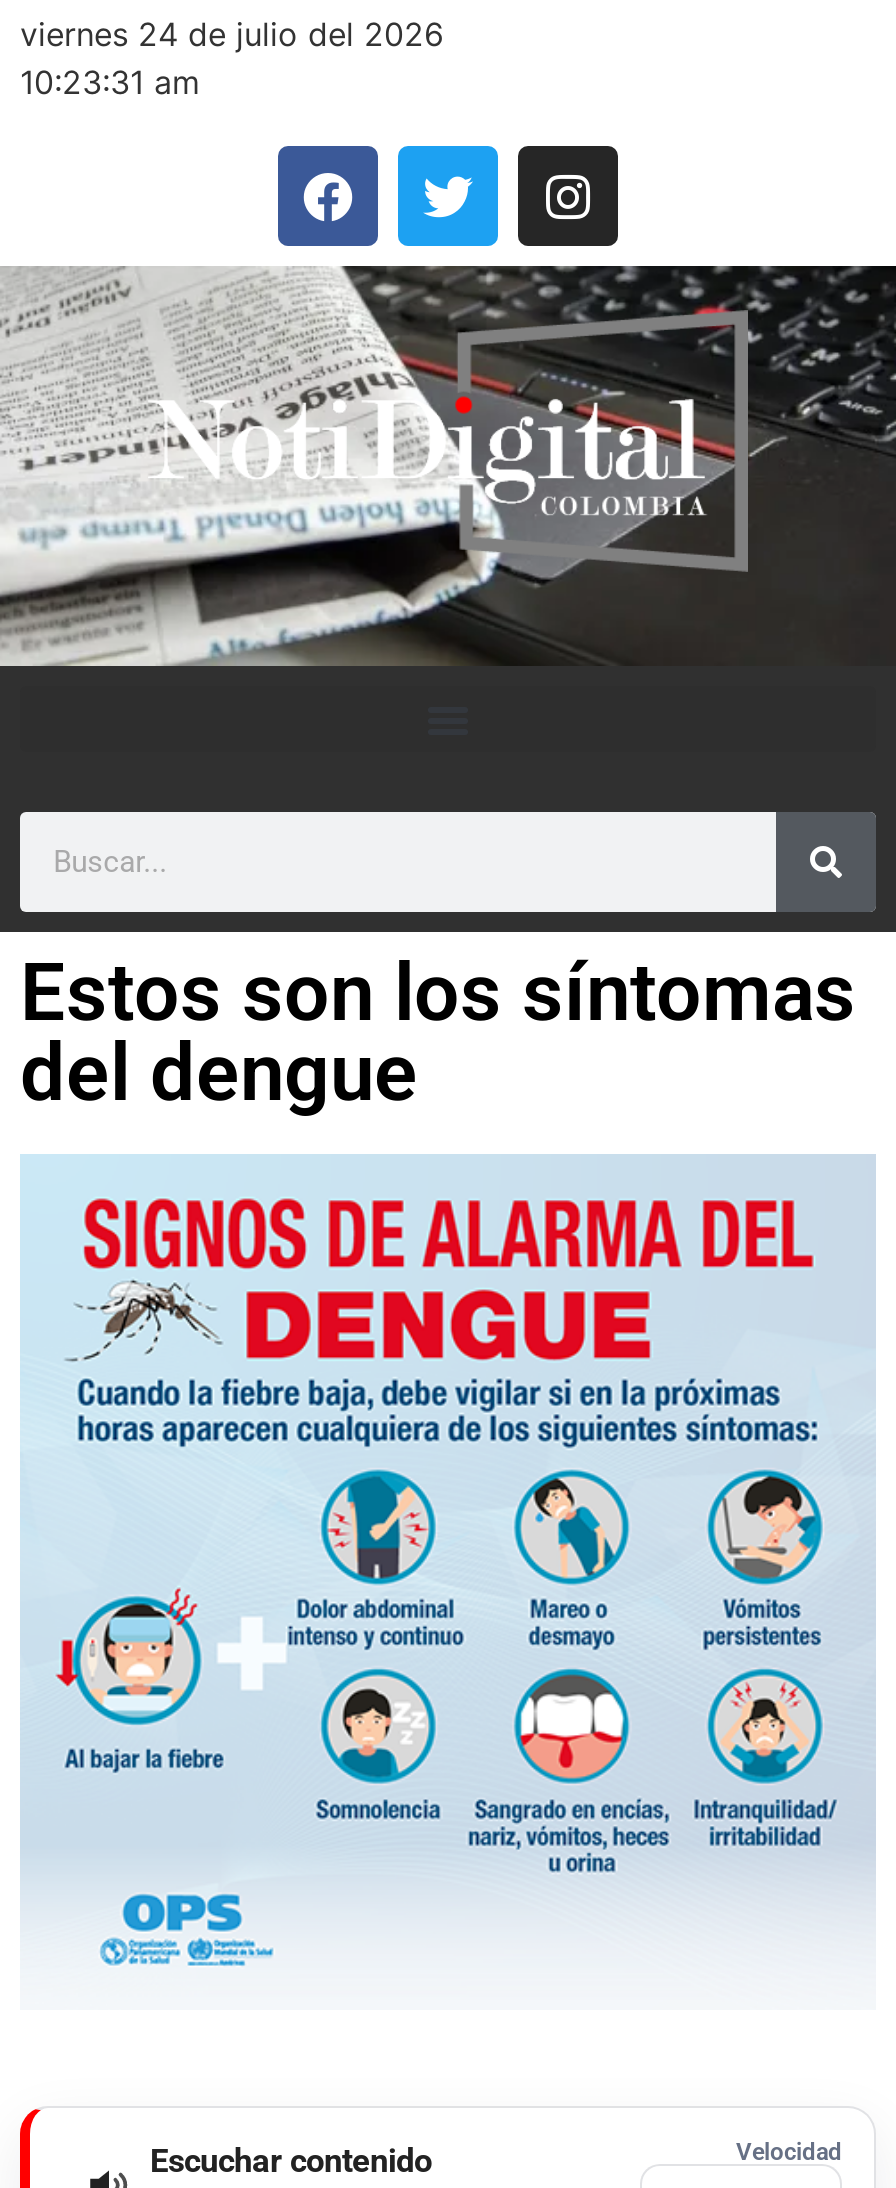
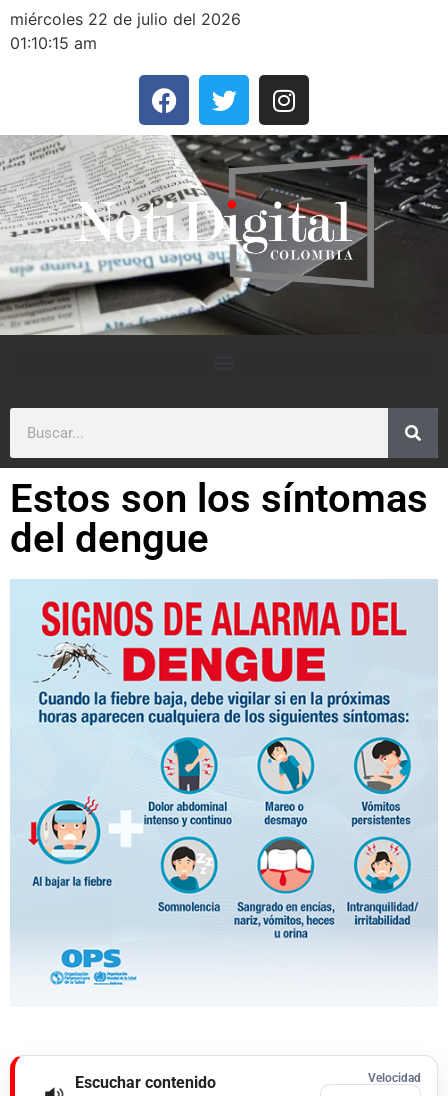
[20,14,444,54] viernes 24 de julio del 2026 -> [10,9,241,29] miércoles 22 de julio del 2026
[20,62,200,102] 10:23:31 am -> [10,33,97,53] 01:10:15 am

